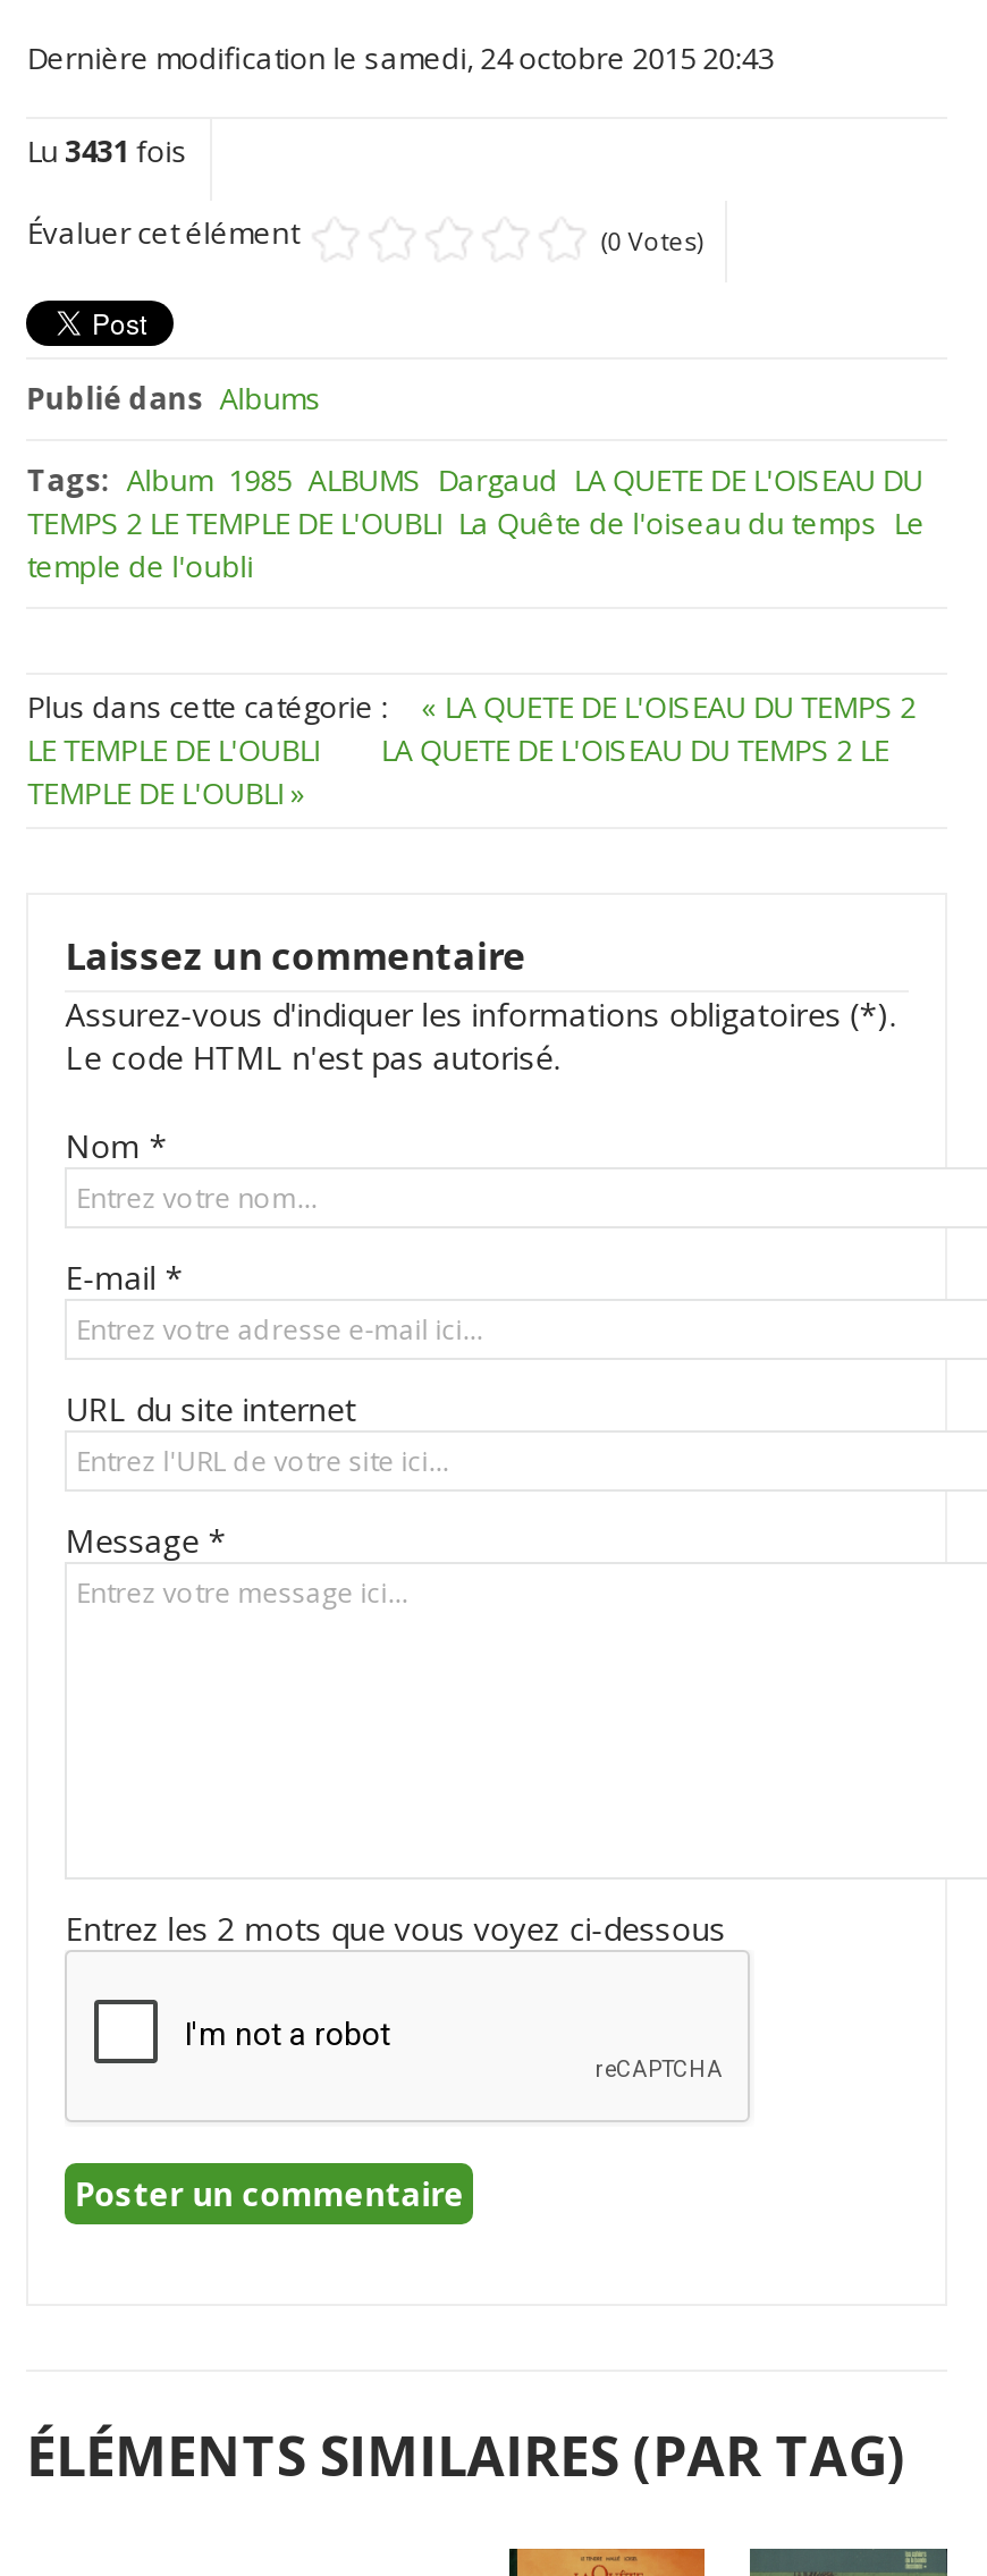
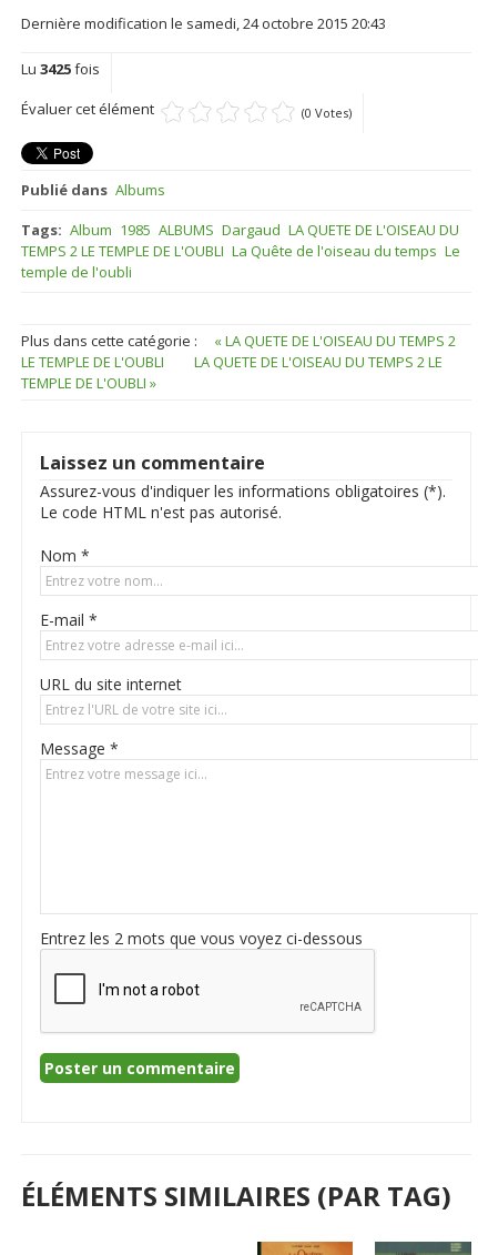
[27,131,188,172] Lu 3431 fois -> [21,59,100,79] Lu 3425 fois

